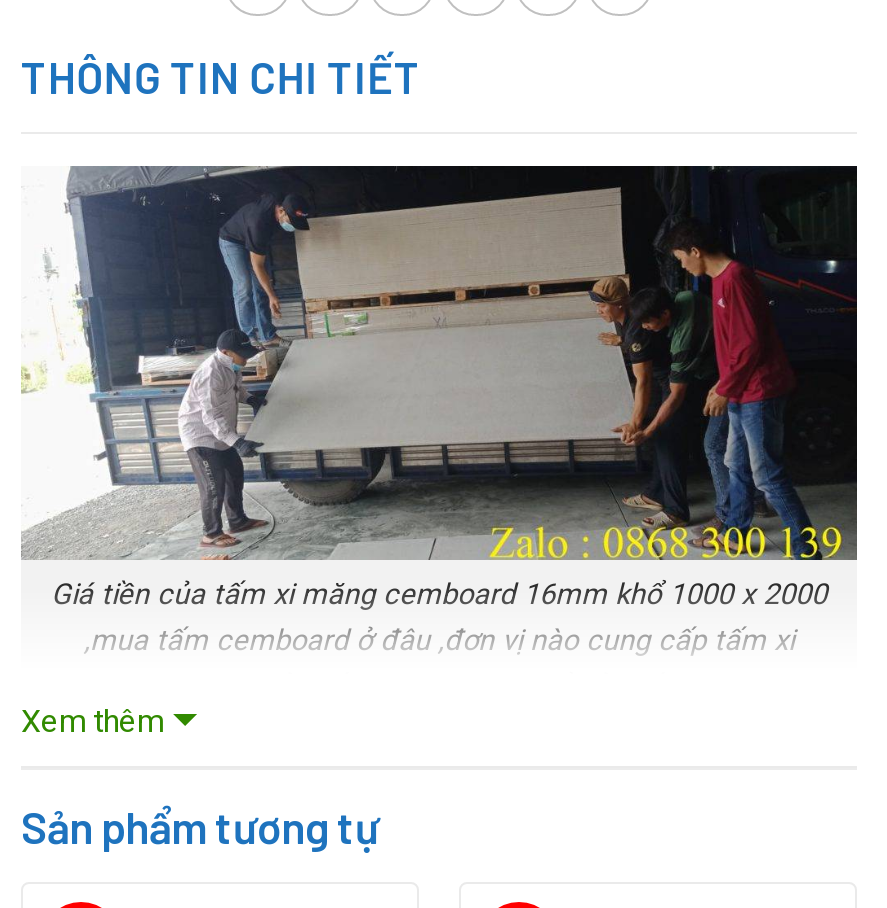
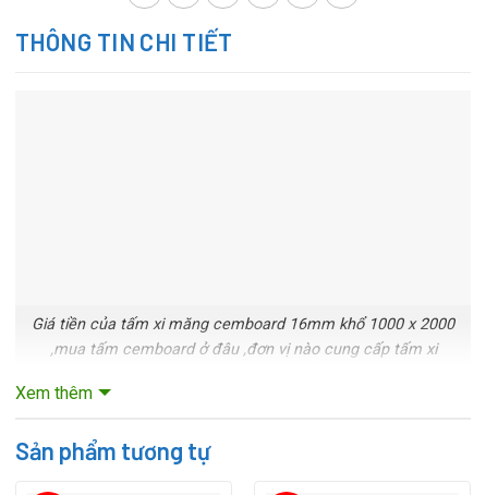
[21,164,859,562] [image] -> none

